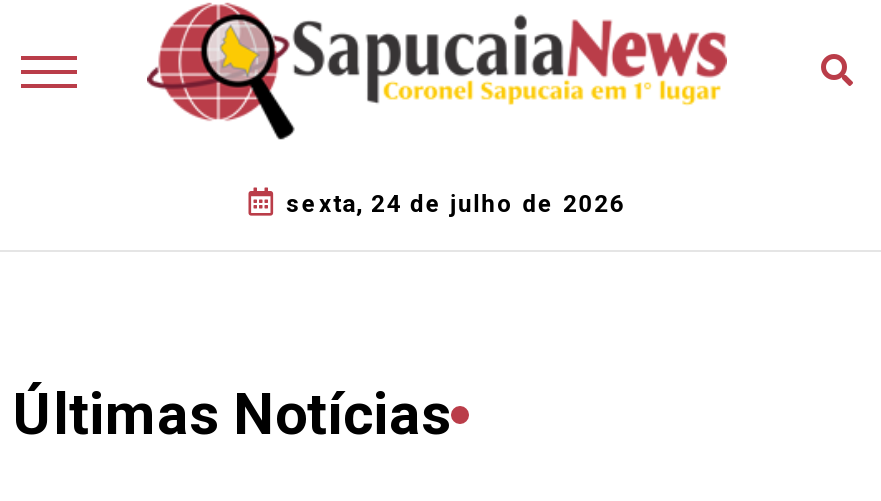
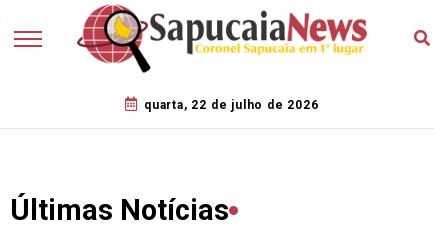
[286,190,625,218] sexta, 24 de julho de 2026 -> [144,98,319,112] quarta, 22 de julho de 2026

